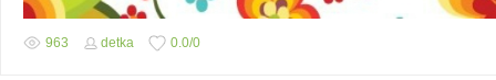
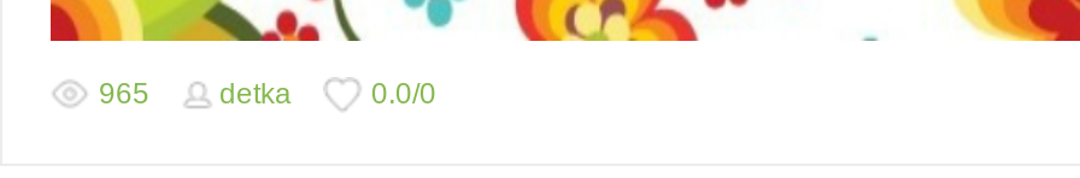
[45,35,69,50] 963 -> [99,77,149,111] 965

